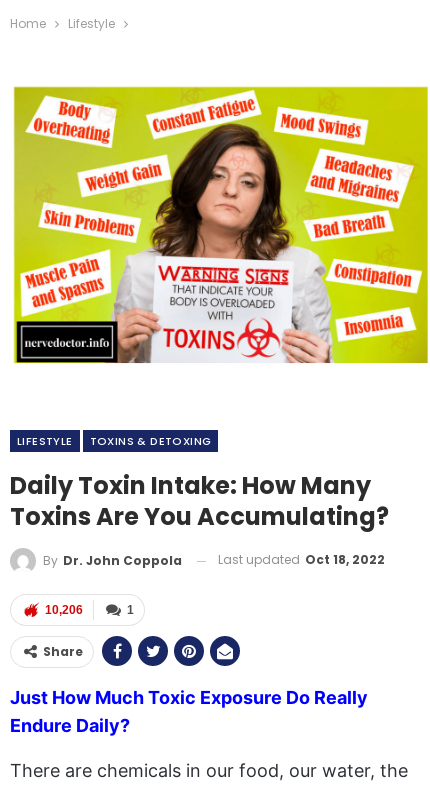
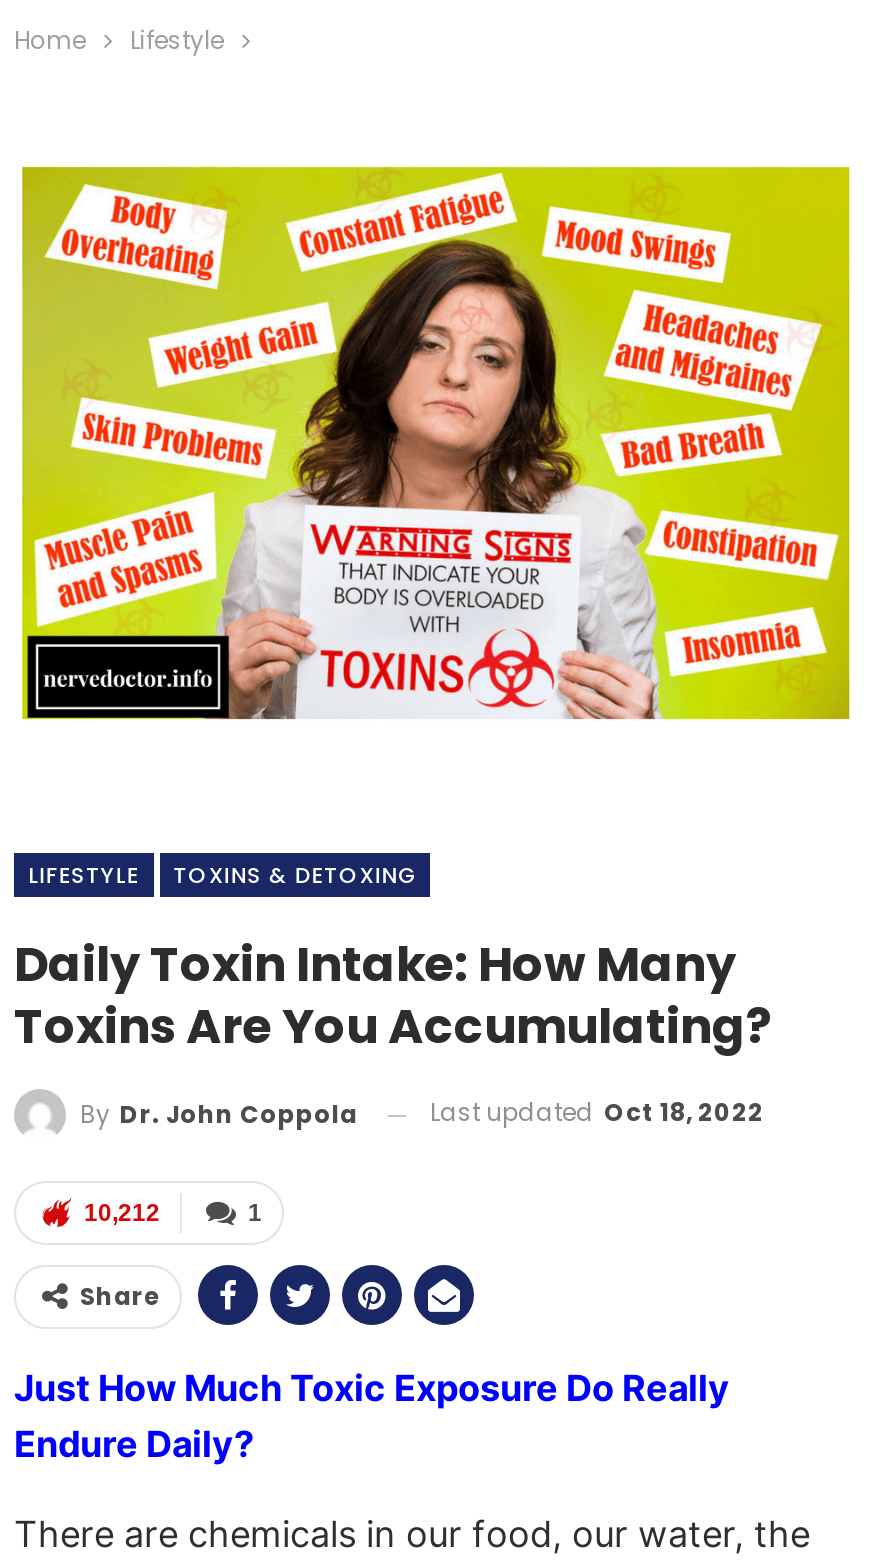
[45,603,83,617] 10,206 -> [84,1199,160,1227] 10,212

